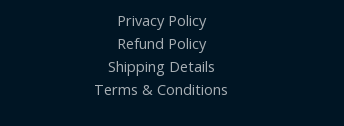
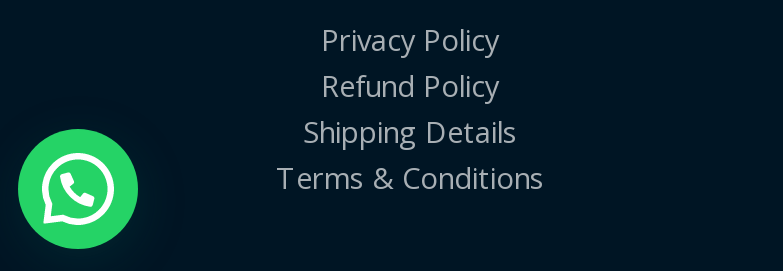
none -> [16,127,140,251] [image]

